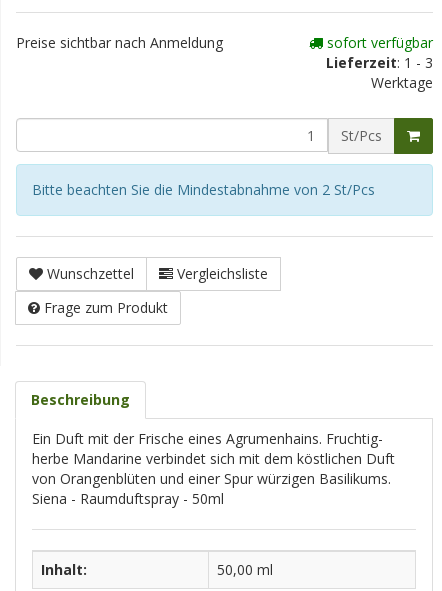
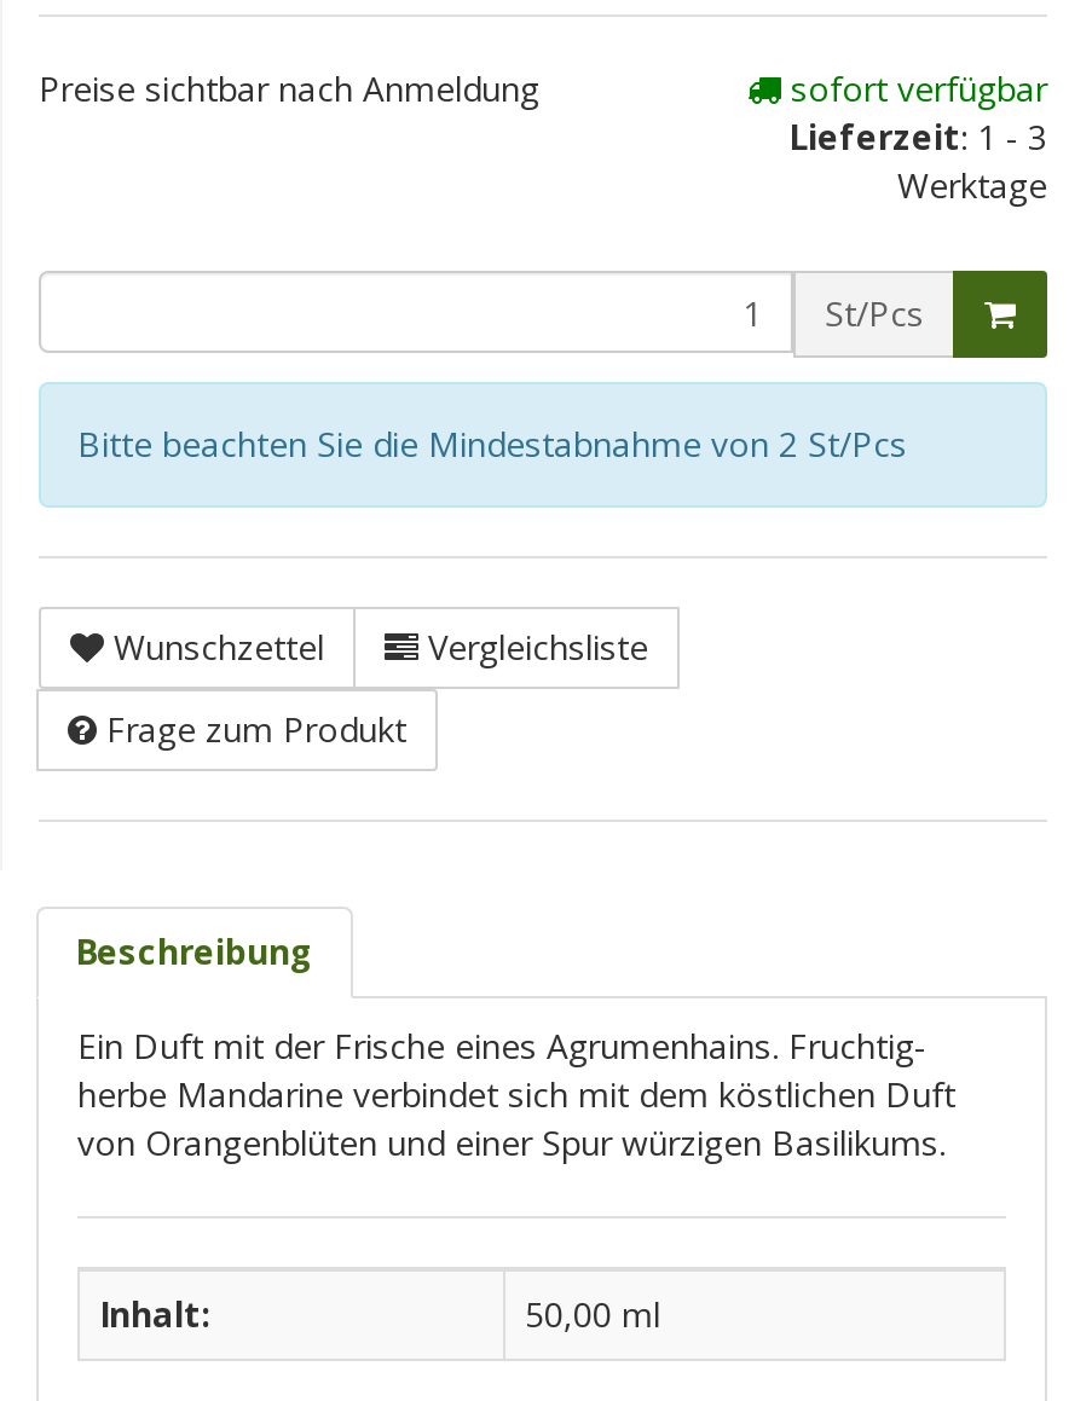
[32,489,224,508] Siena - Raumduftspray - 50ml -> none

